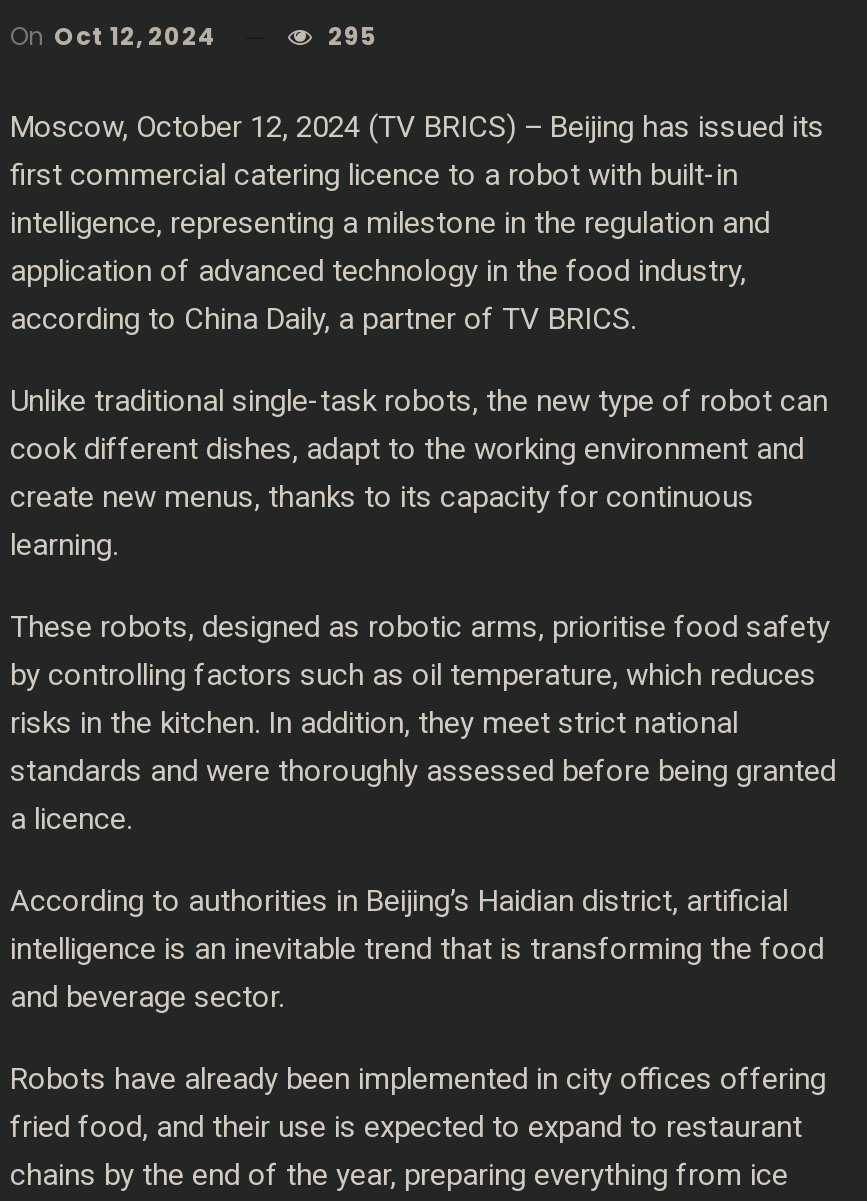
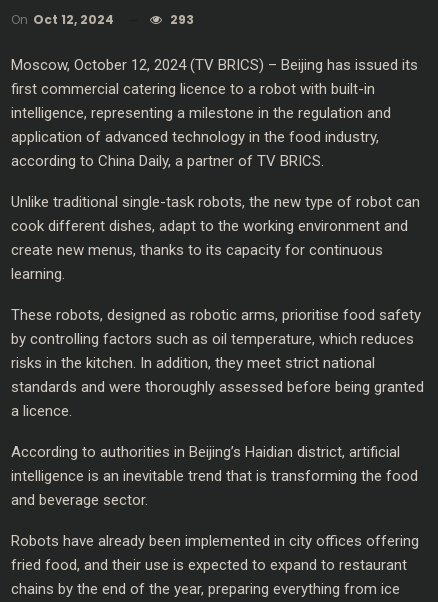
[328,19,376,53] 295 -> [170,11,194,28] 293

